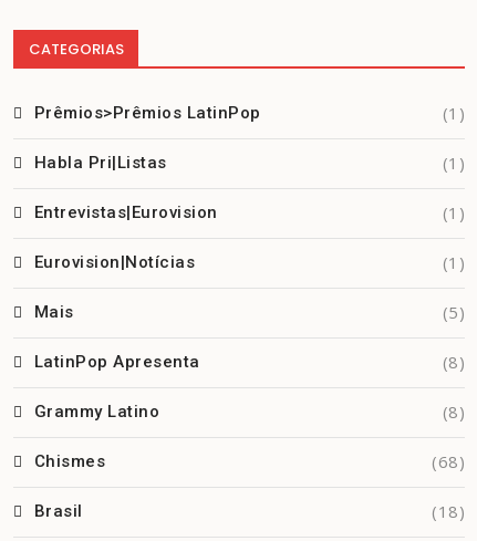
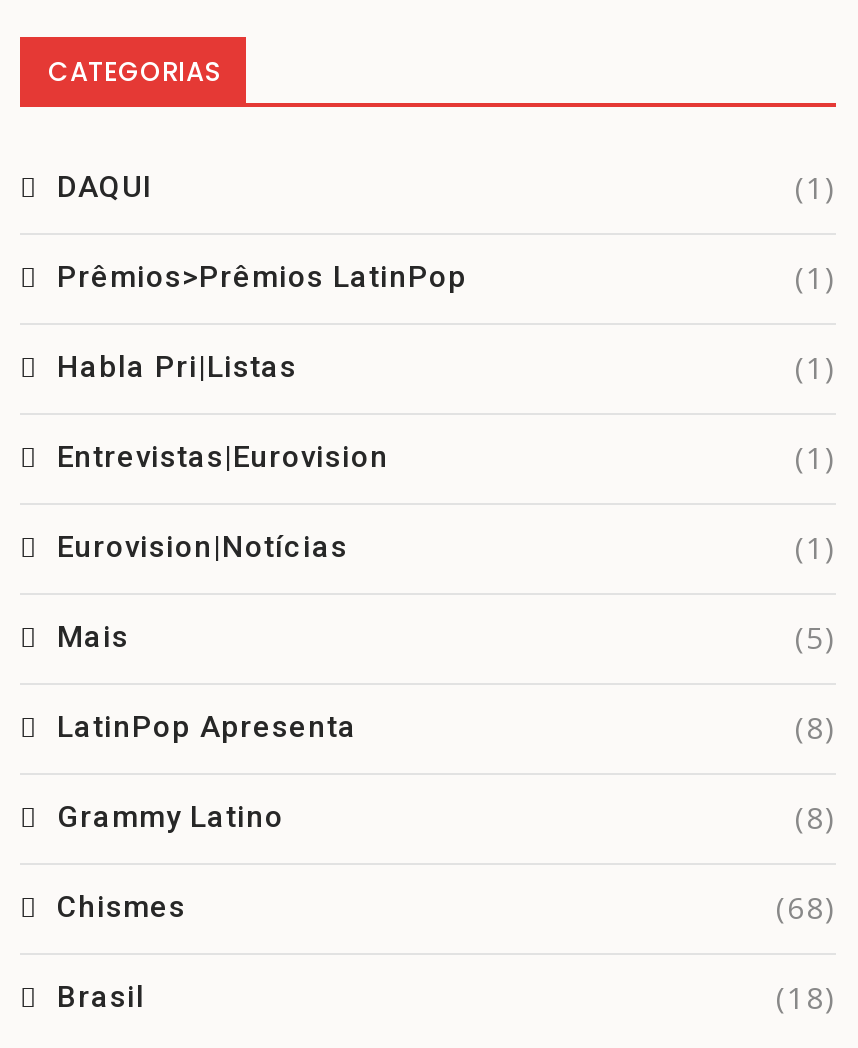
none -> [57,167,836,207] DAQUI | (1)

